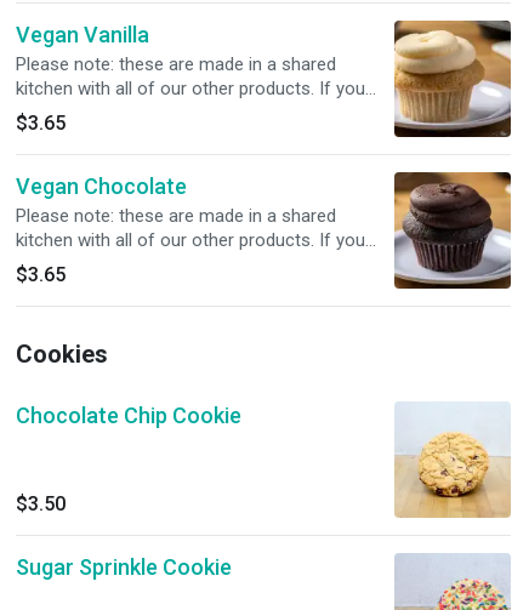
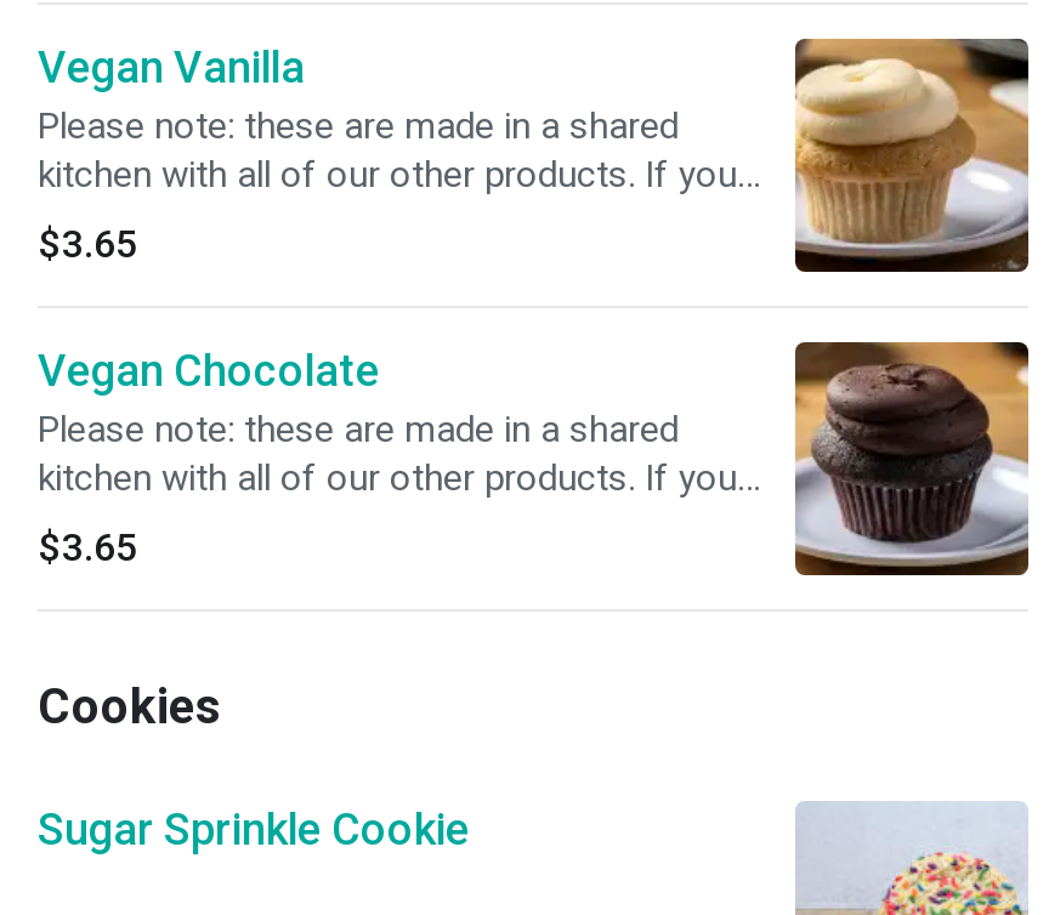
[16,403,241,428] Chocolate Chip Cookie -> none
[396,427,511,519] [image] -> none
[16,492,66,515] $3.50 -> none

